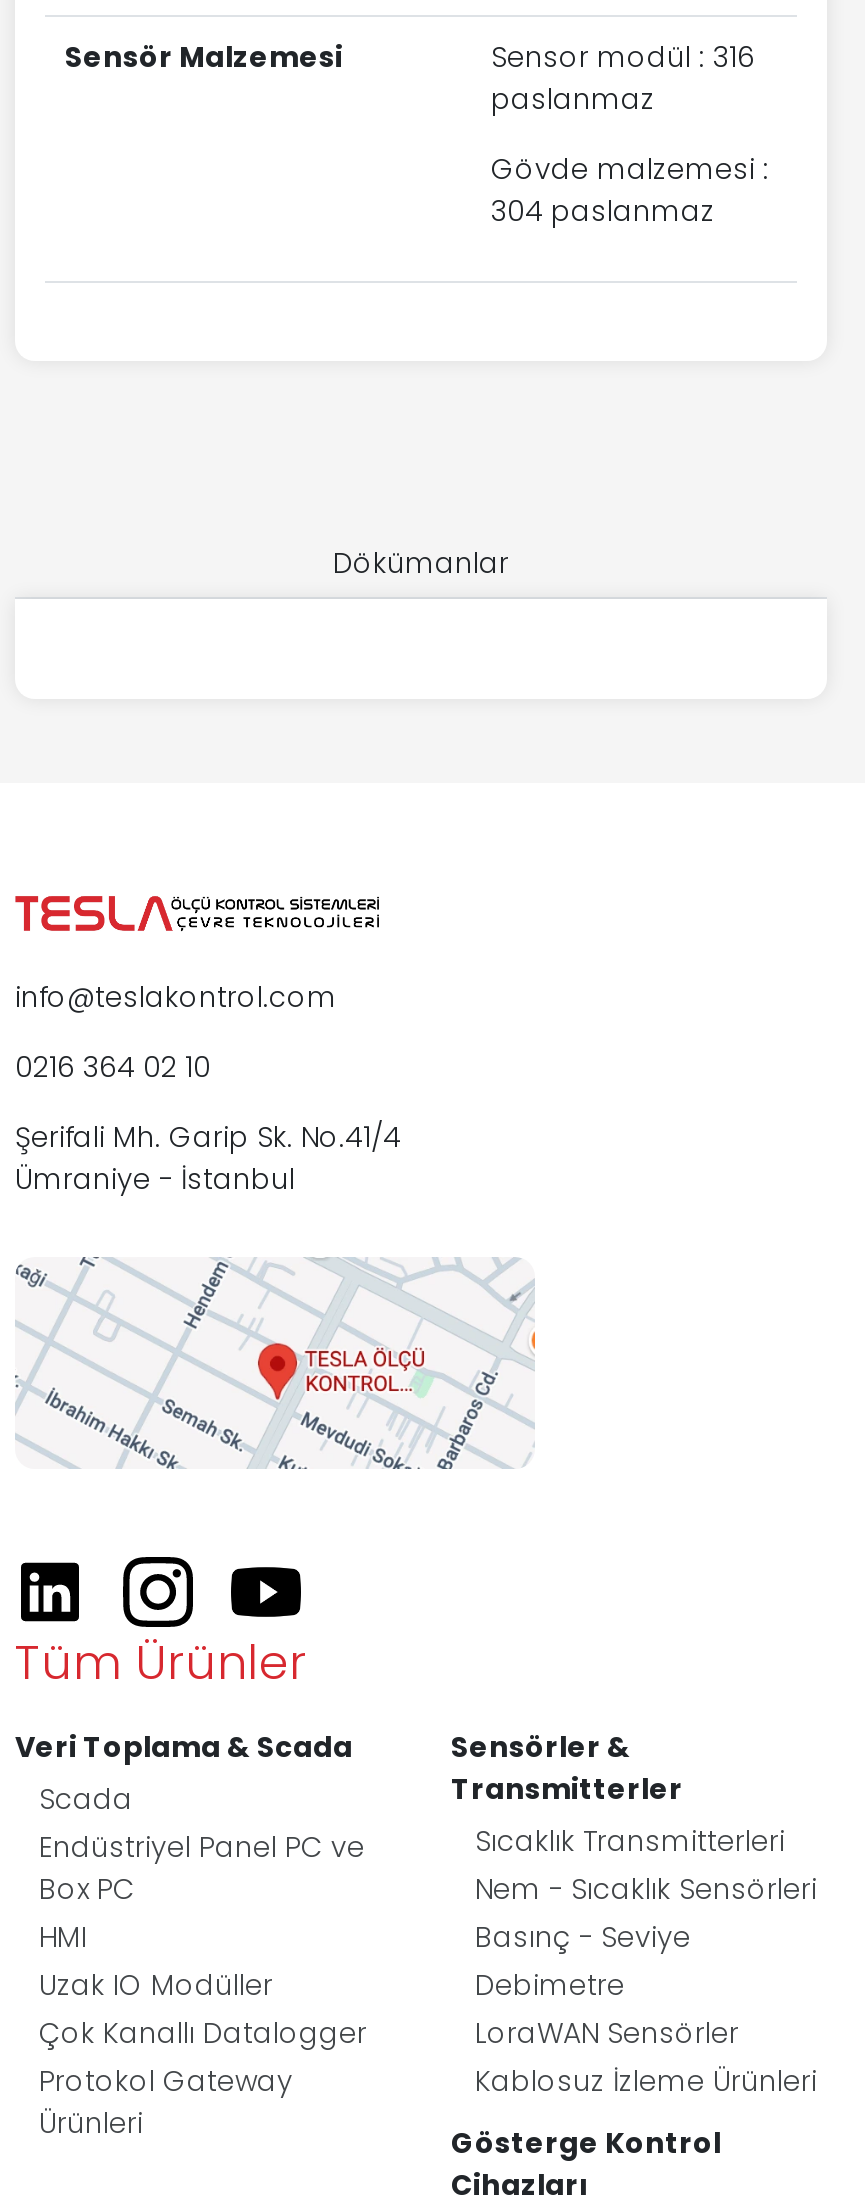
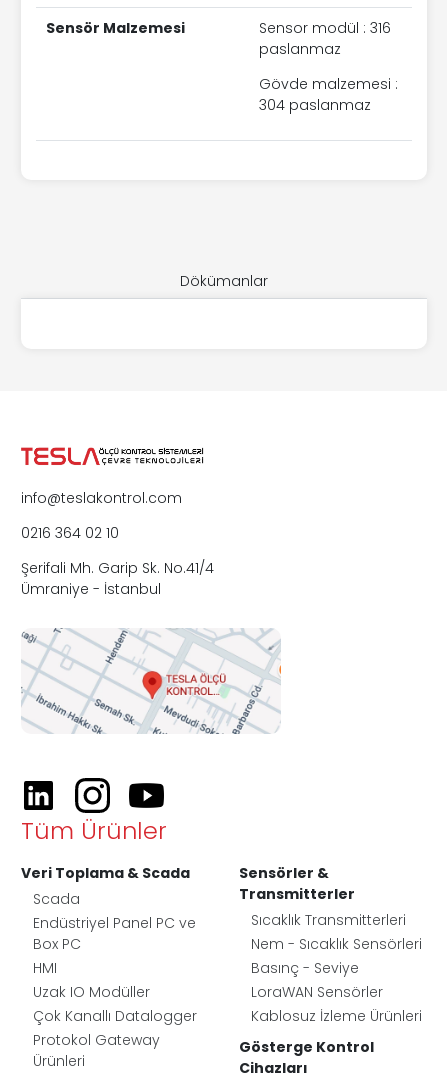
[475,1965,625,2005] Debimetre -> none

